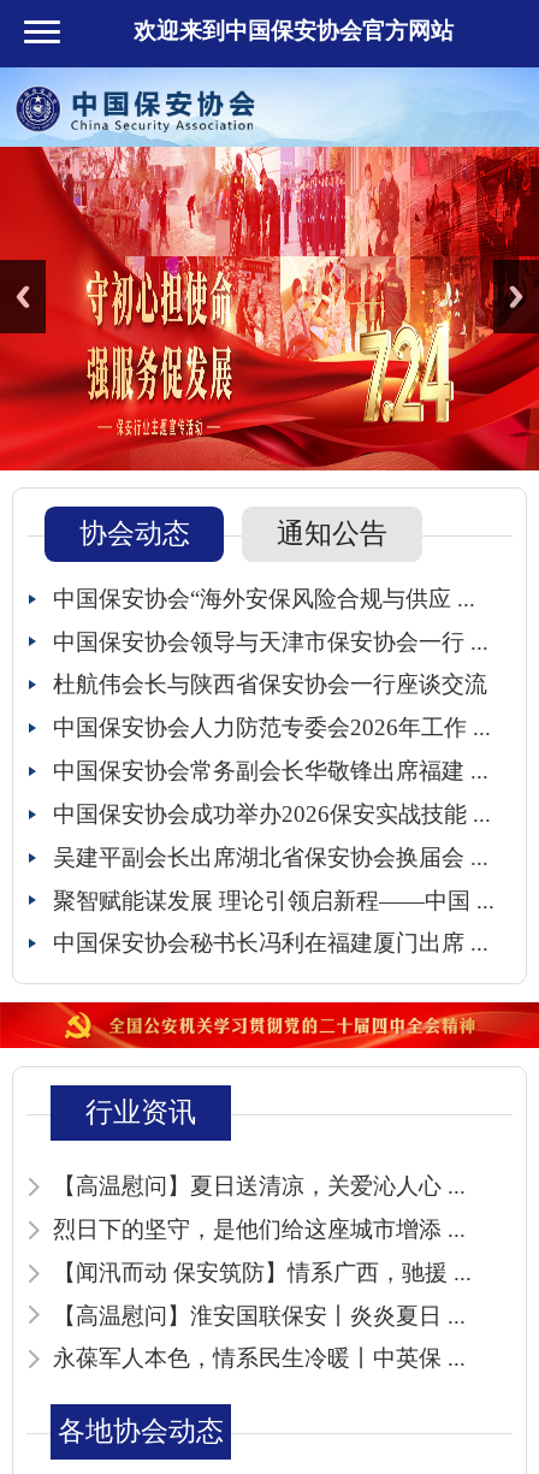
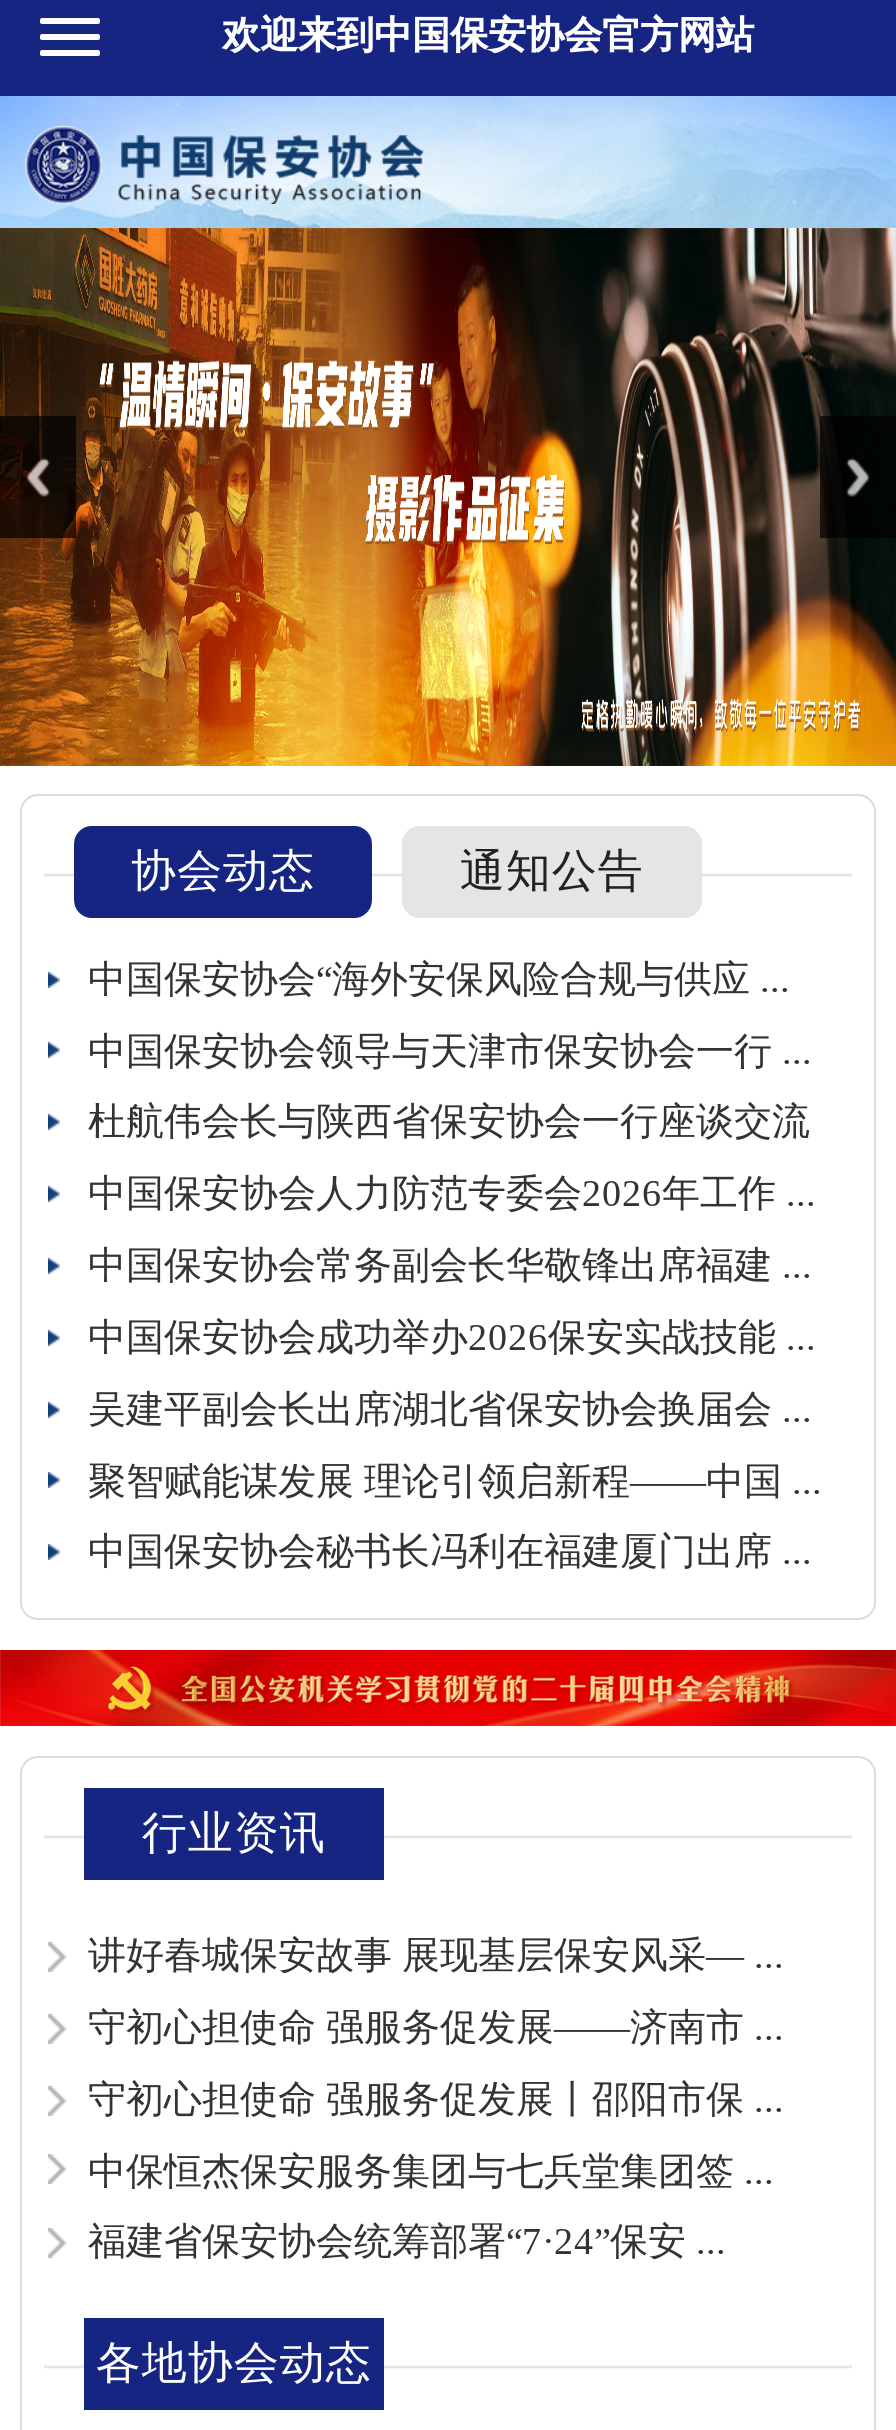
[4,146,535,472] [image] -> [6,226,890,768] [image]
[53,1173,466,1199] 【高温慰问】夏日送清凉，关爱沁人心 ... -> [88,1934,784,1976] 讲好春城保安故事 展现基层保安风采— ...
[53,1217,466,1242] 烈日下的坚守，是他们给这座城市增添 ... -> [88,2006,784,2048] 守初心担使命 强服务促发展——济南市 ...
[53,1260,472,1285] 【闻汛而动 保安筑防】情系广西，驰援 ... -> [88,2078,784,2120] 守初心担使命 强服务促发展丨邵阳市保 ...
[53,1303,466,1328] 【高温慰问】淮安国联保安丨炎炎夏日 ... -> [88,2149,774,2191] 中保恒杰保安服务集团与七兵堂集团签 ...
[53,1346,466,1371] 永葆军人本色，情系民生冷暖丨中英保 ... -> [88,2221,726,2263] 福建省保安协会统筹部署“7·24”保安 ...

